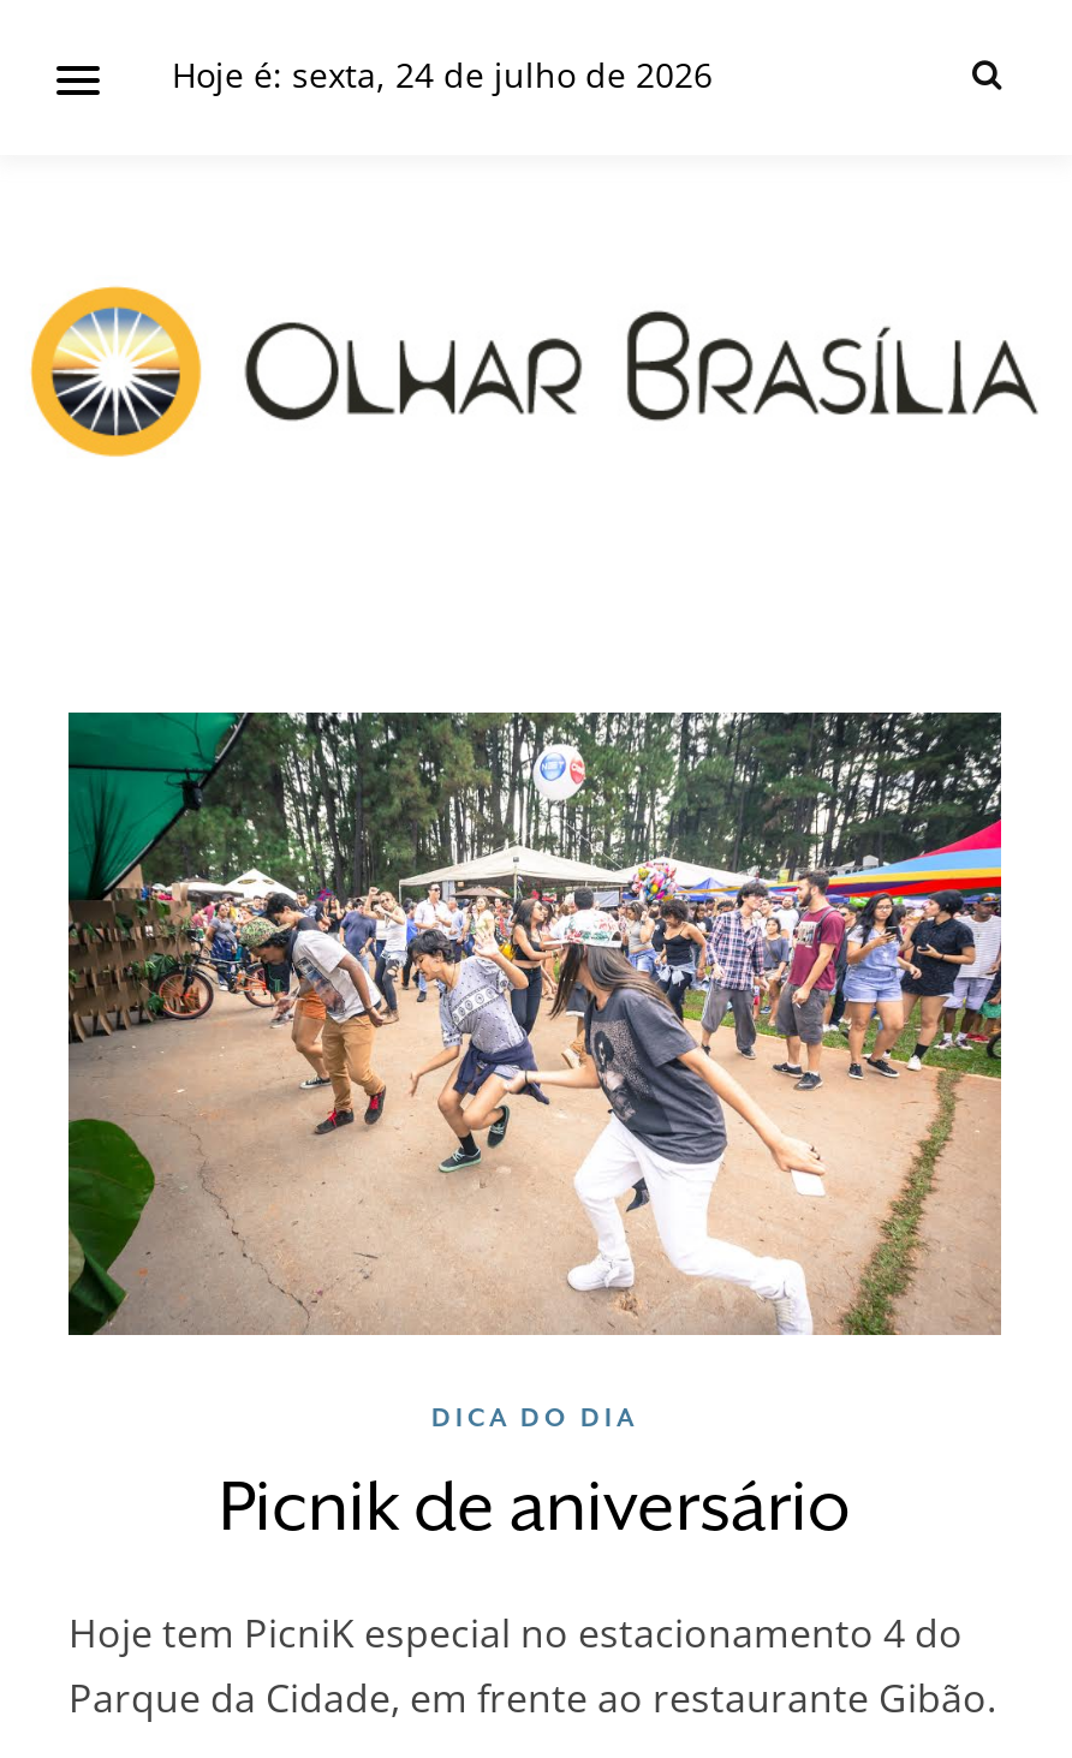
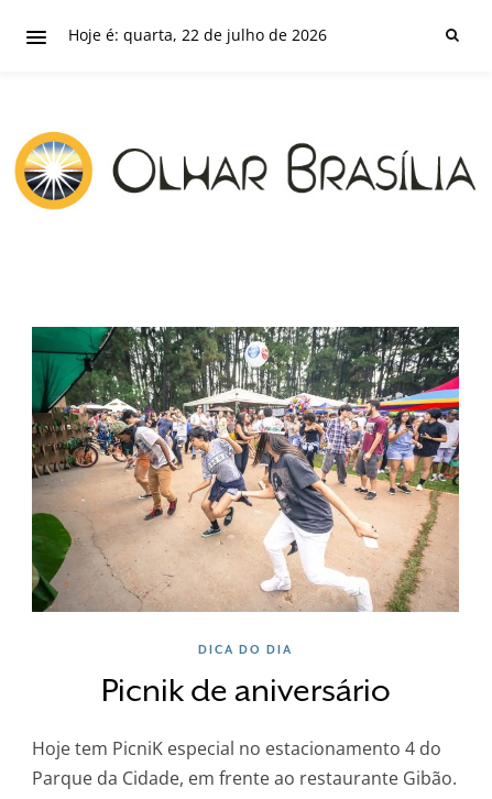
[172,52,713,97] Hoje é: sexta, 24 de julho de 2026 -> [68,24,327,45] Hoje é: quarta, 22 de julho de 2026

